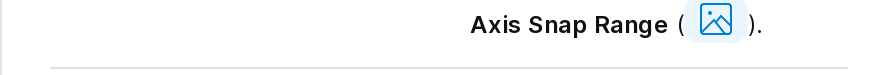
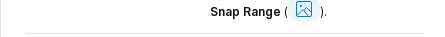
[470,8,684,38] Axis Snap Range ( -> [210,4,288,19] Snap Range (

